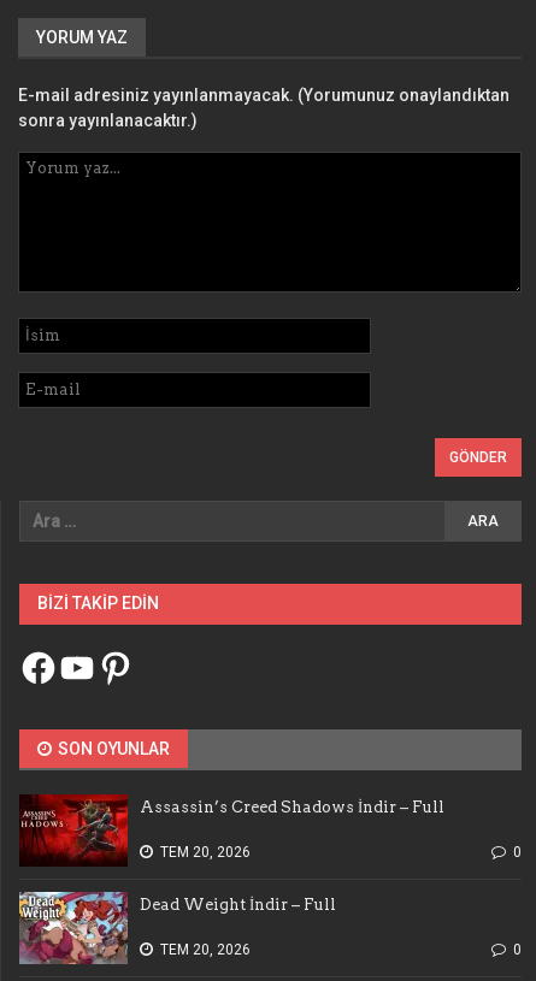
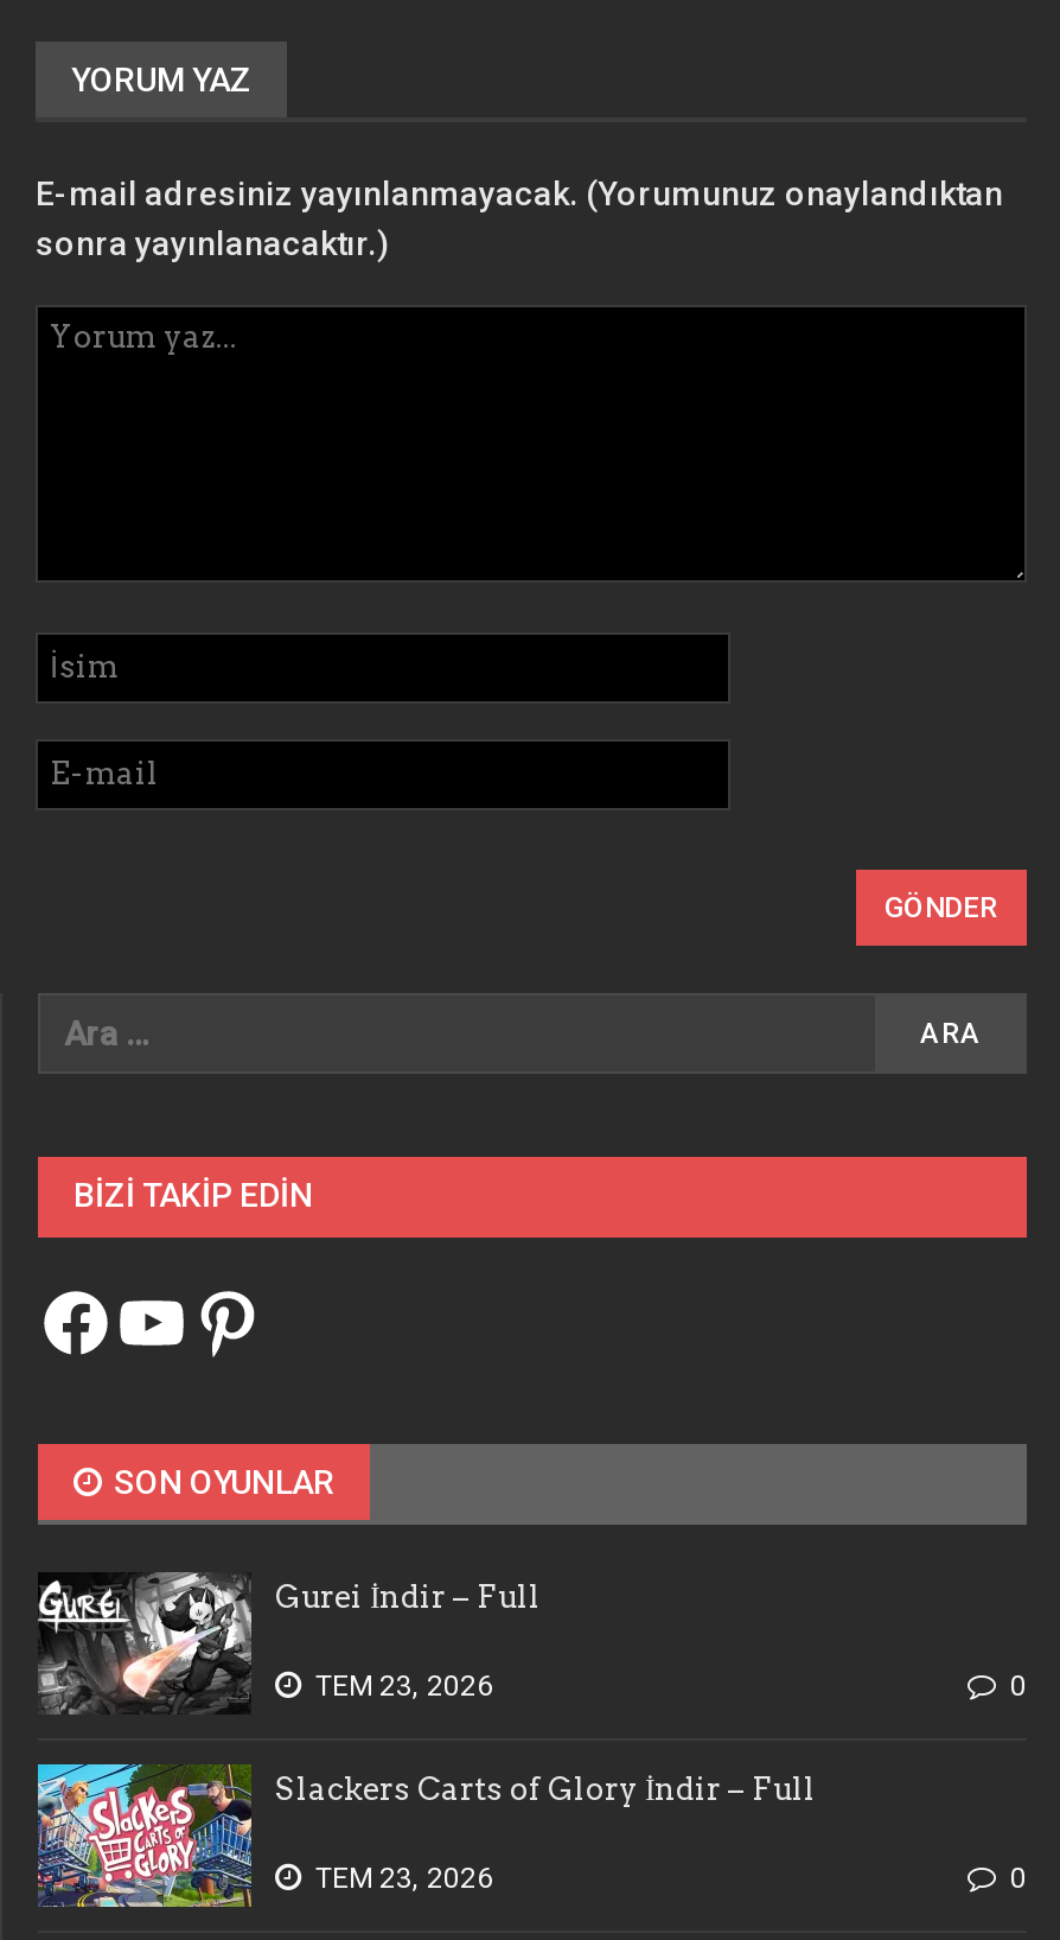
[19,793,444,867] [image] | Assassin’s Creed Shadows İndir – Full -> [36,1570,541,1715] [image] | Gurei İndir – Full
[160,843,251,860] TEM 20, 2026 -> [315,1669,493,1702] TEM 23, 2026
[18,891,336,964] [image] | Dead Weight İndir – Full -> [36,1762,816,1909] [image] | Slackers Carts of Glory İndir – Full
[160,941,251,958] TEM 20, 2026 -> [315,1861,493,1894] TEM 23, 2026

